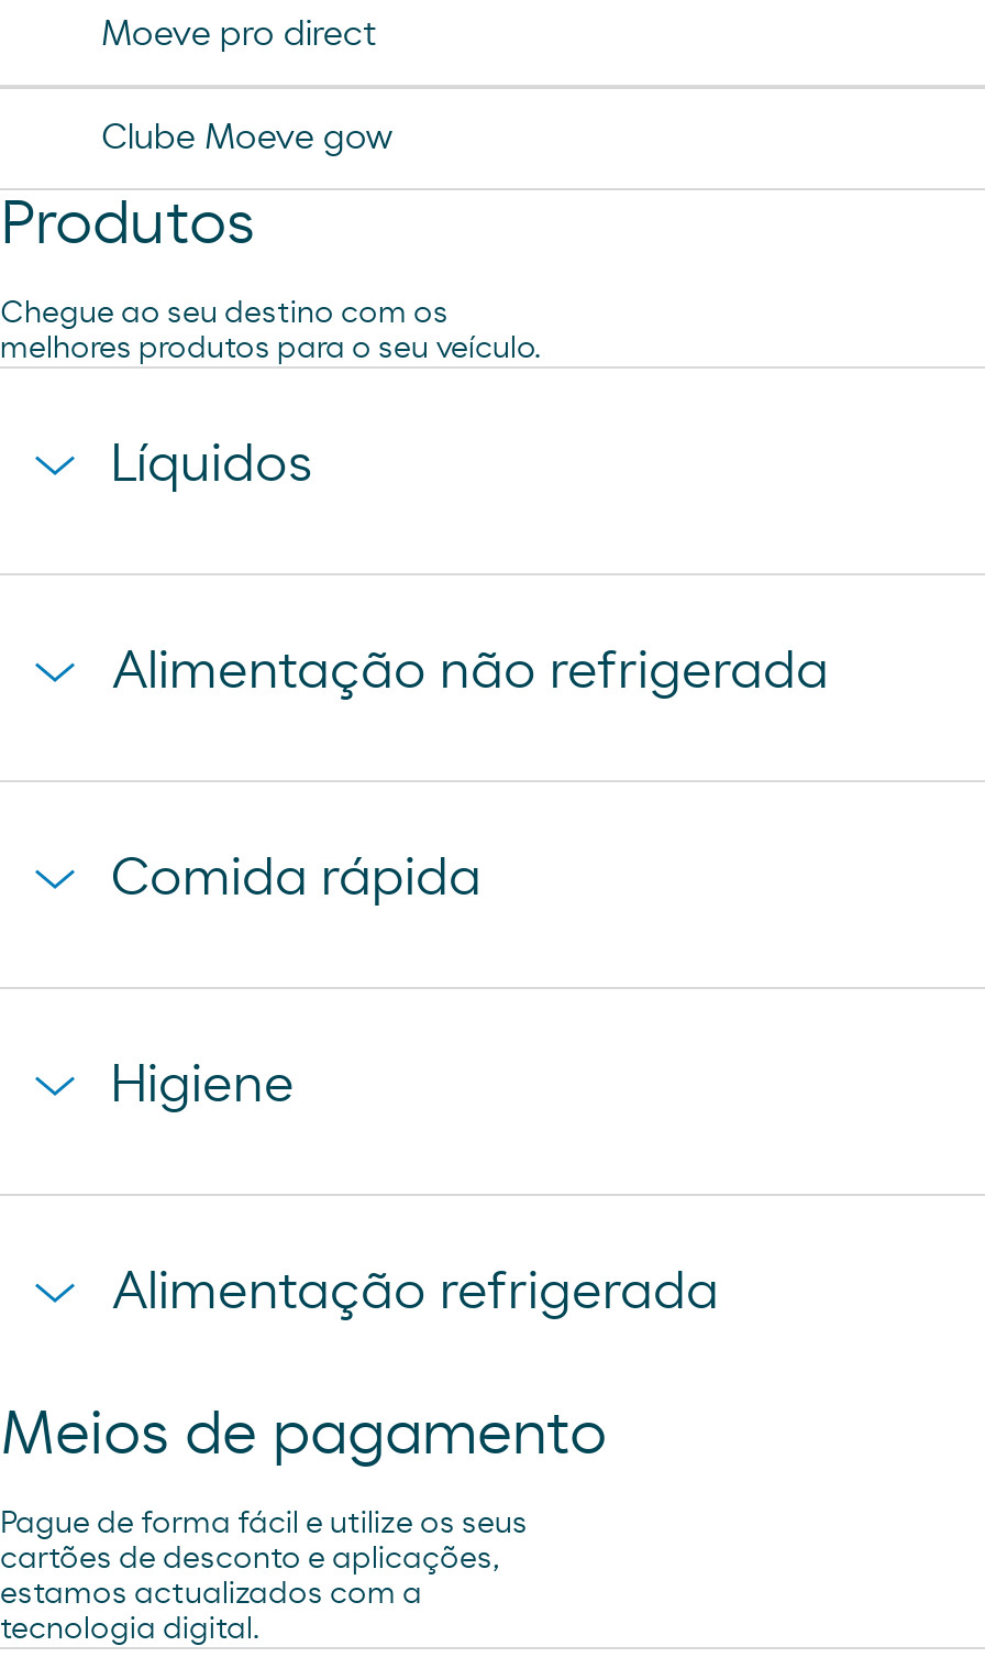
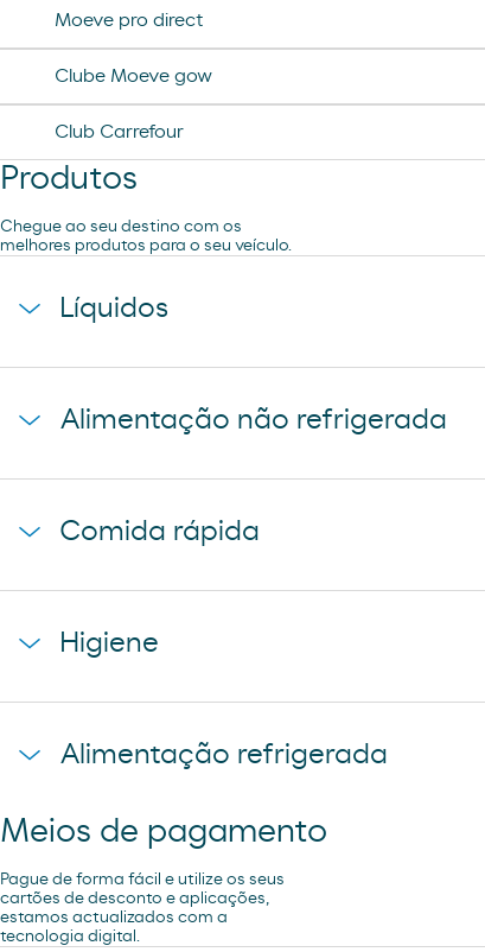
none -> [54,122,184,141] Club Carrefour

